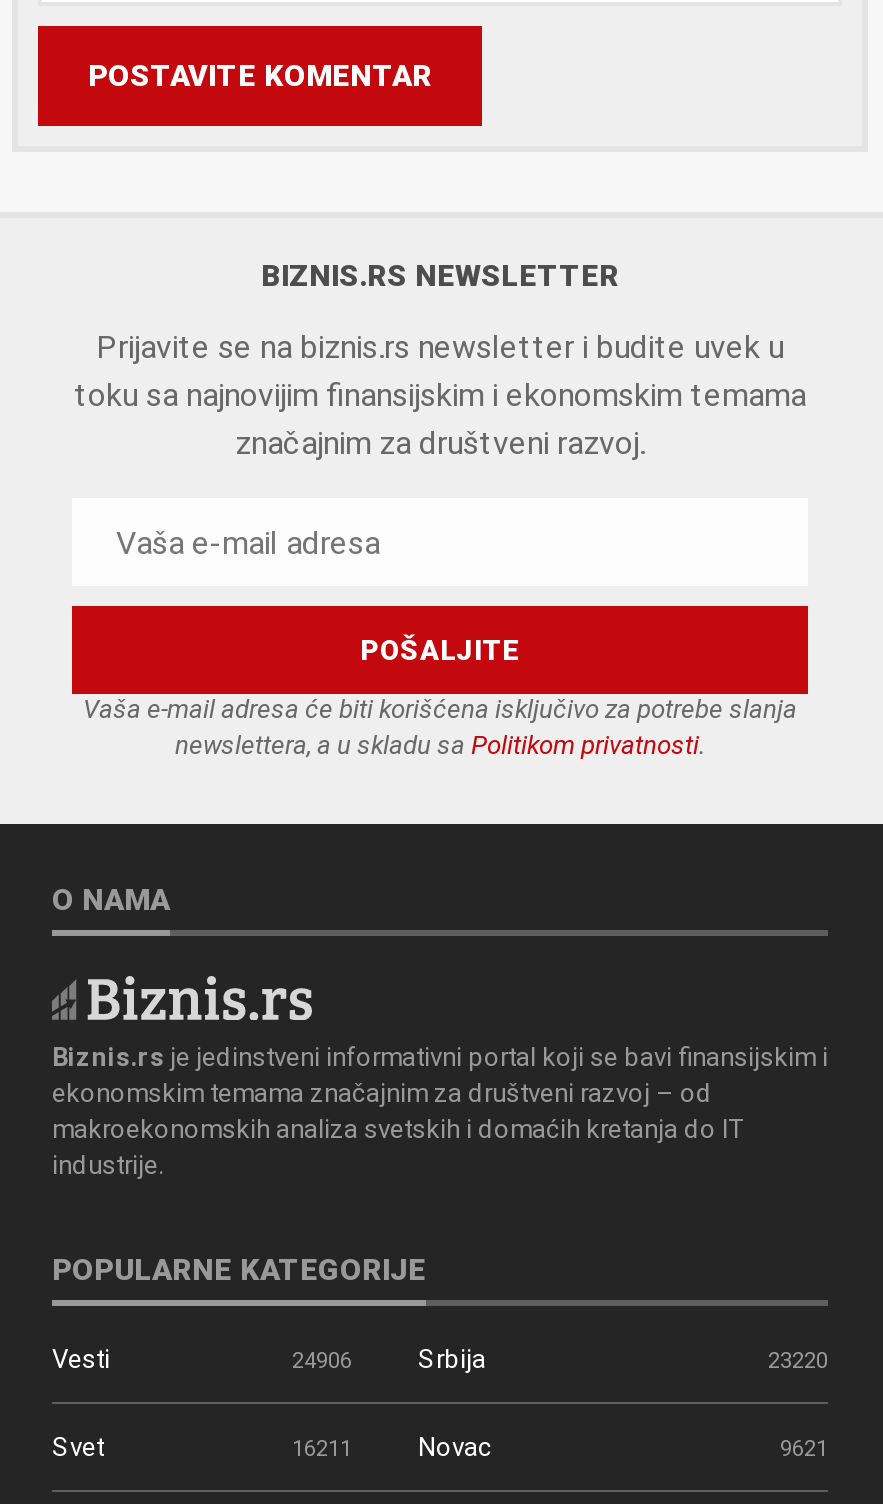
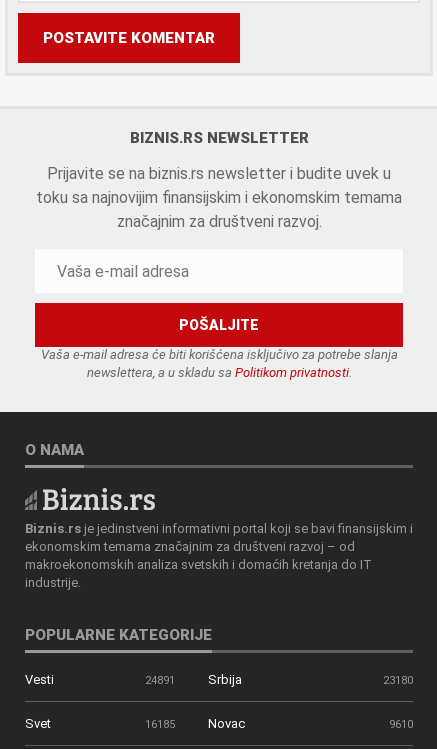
[292,1348,352,1374] 24906 -> [145,674,175,687] 24891
[768,1348,828,1374] 23220 -> [383,674,413,687] 23180
[292,1436,352,1462] 16211 -> [145,718,175,731] 16185
[780,1436,828,1462] 9621 -> [389,718,413,731] 9610

